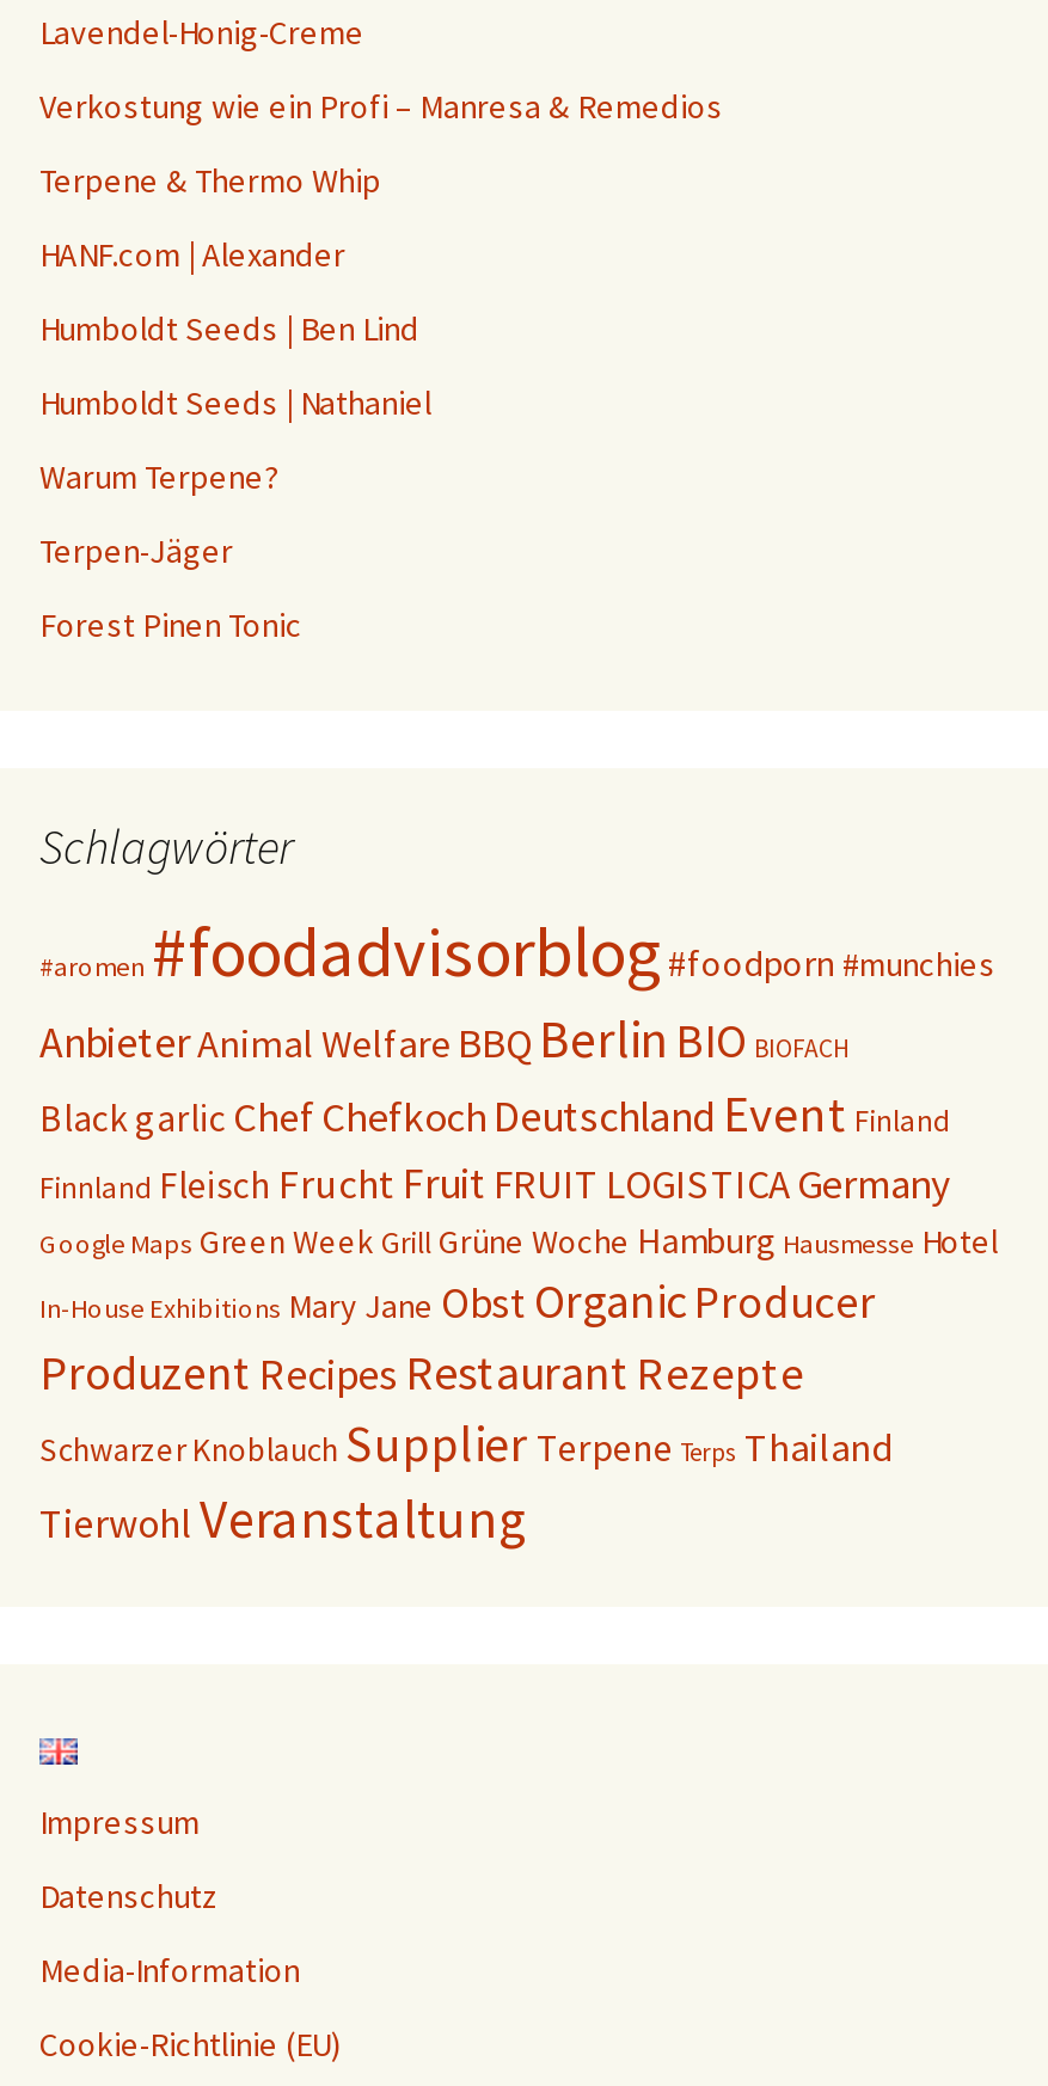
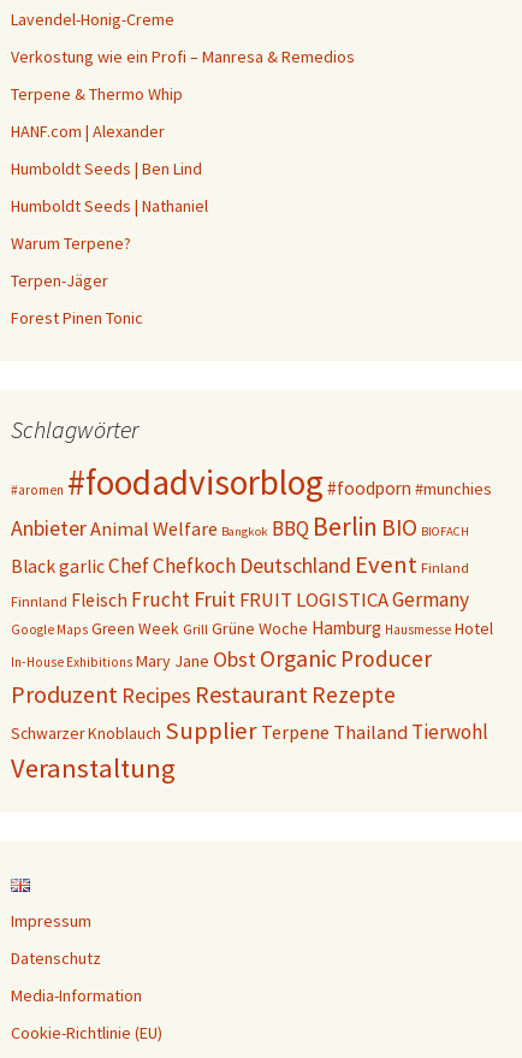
[39,1008,850,1072] Anbieter Animal Welfare BBQ Berlin BIO BIOFACH -> [11,510,469,542] Anbieter Animal Welfare Bangkok BBQ Berlin BIO BIOFACH
[39,1414,893,1552] Schwarzer Knoblauch Supplier Terpene Terps Thailand | Tierwohl Veranstaltung -> [11,715,488,784] Schwarzer Knoblauch Supplier Terpene Thailand Tierwohl | Veranstaltung

